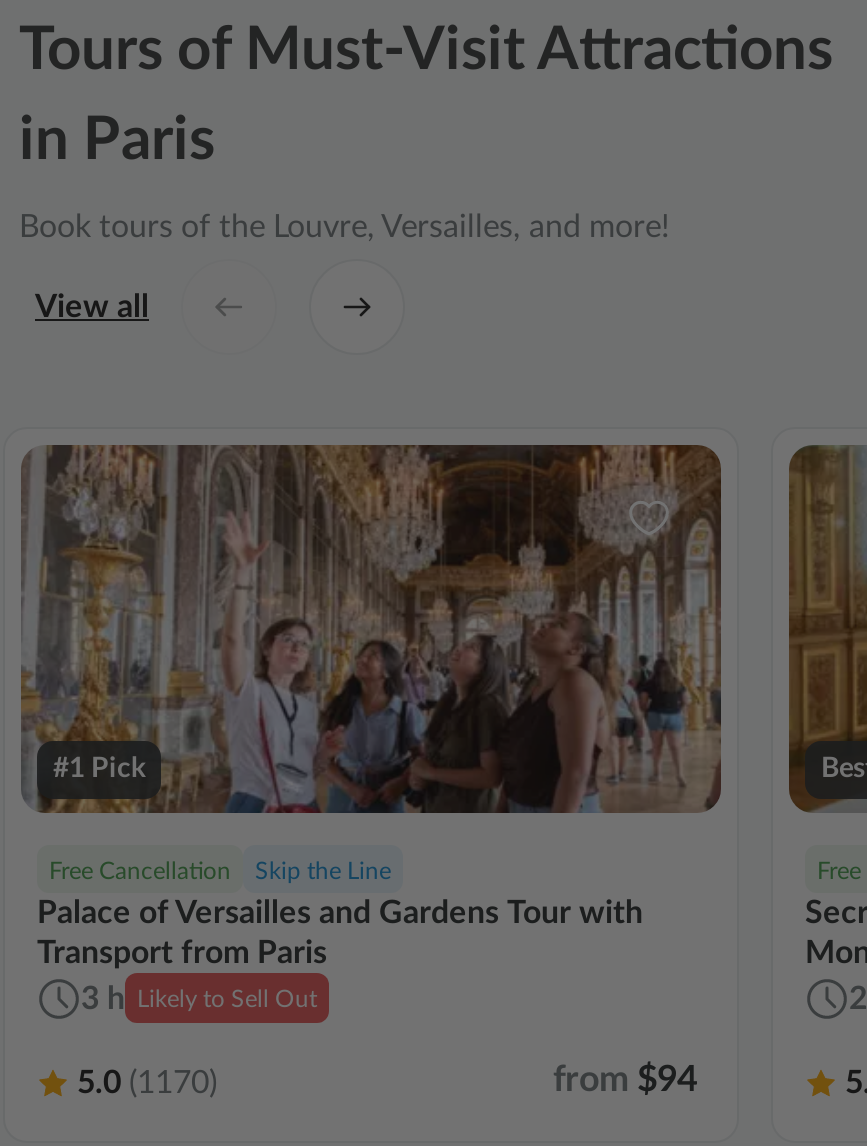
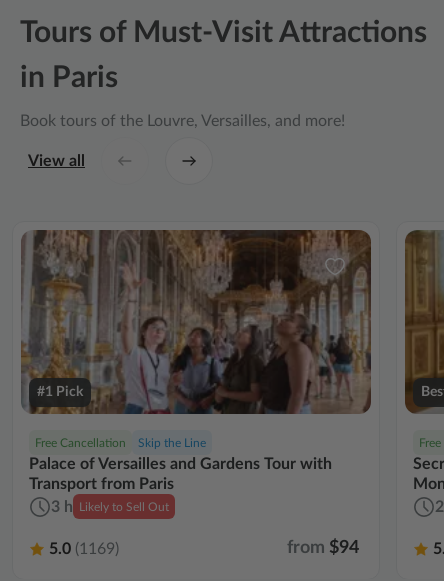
[77,1066,217,1098] 5.0 (1170) -> [49,541,119,557] 5.0 (1169)

